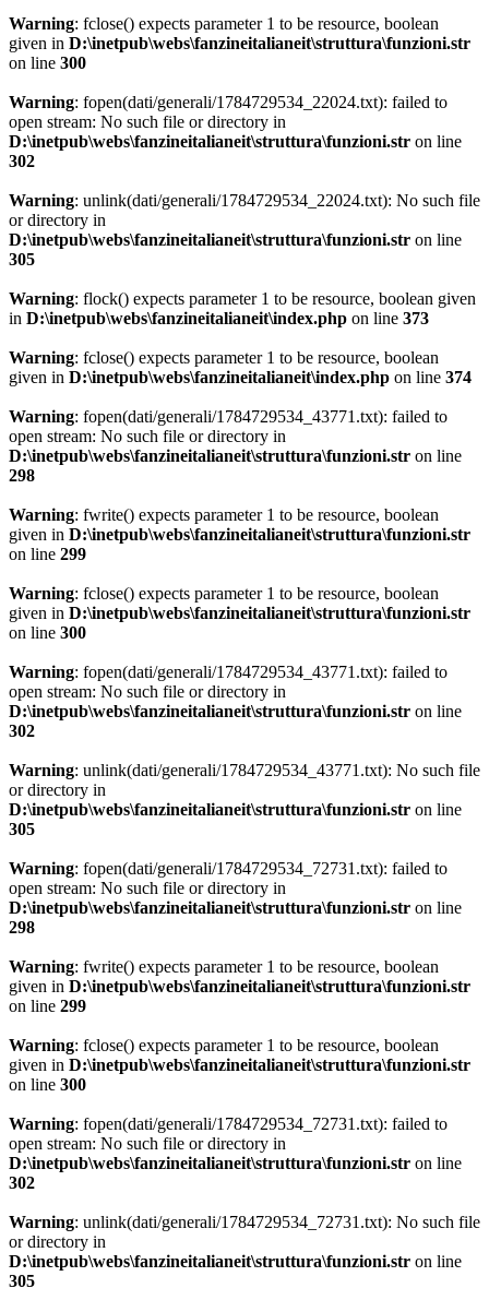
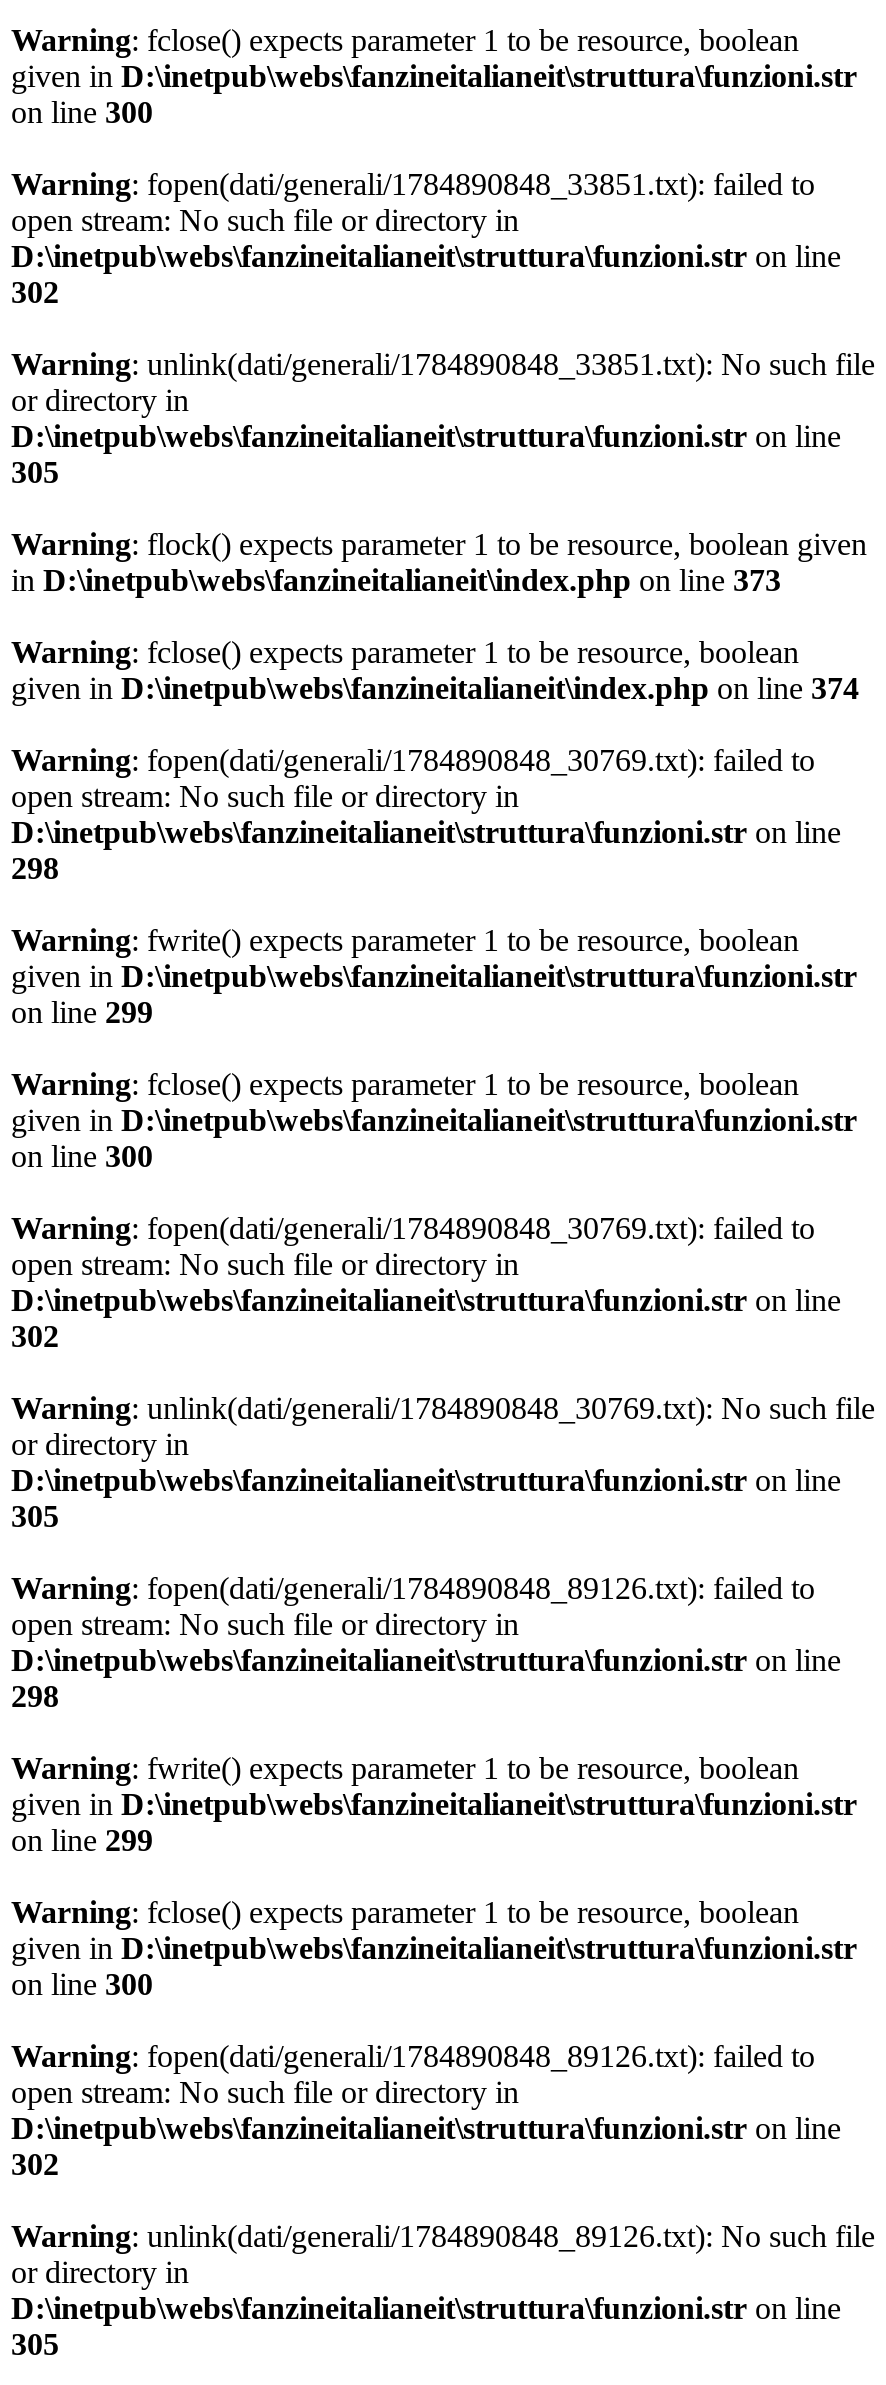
[9,93,448,111] Warning: fopen(dati/generali/1784729534_22024.txt): failed to -> [11,167,815,201] Warning: fopen(dati/generali/1784890848_33851.txt): failed to
[9,191,480,210] Warning: unlink(dati/generali/1784729534_22024.txt): No such file -> [11,347,875,381] Warning: unlink(dati/generali/1784890848_33851.txt): No such file
[9,407,448,426] Warning: fopen(dati/generali/1784729534_43771.txt): failed to -> [11,743,815,777] Warning: fopen(dati/generali/1784890848_30769.txt): failed to
[9,663,448,681] Warning: fopen(dati/generali/1784729534_43771.txt): failed to -> [11,1211,815,1245] Warning: fopen(dati/generali/1784890848_30769.txt): failed to
[9,761,480,779] Warning: unlink(dati/generali/1784729534_43771.txt): No such file -> [11,1391,875,1425] Warning: unlink(dati/generali/1784890848_30769.txt): No such file
[9,859,448,878] Warning: fopen(dati/generali/1784729534_72731.txt): failed to -> [11,1571,815,1605] Warning: fopen(dati/generali/1784890848_89126.txt): failed to
[9,1114,448,1133] Warning: fopen(dati/generali/1784729534_72731.txt): failed to -> [11,2039,815,2073] Warning: fopen(dati/generali/1784890848_89126.txt): failed to
[9,1213,480,1231] Warning: unlink(dati/generali/1784729534_72731.txt): No such file -> [11,2219,875,2253] Warning: unlink(dati/generali/1784890848_89126.txt): No such file

